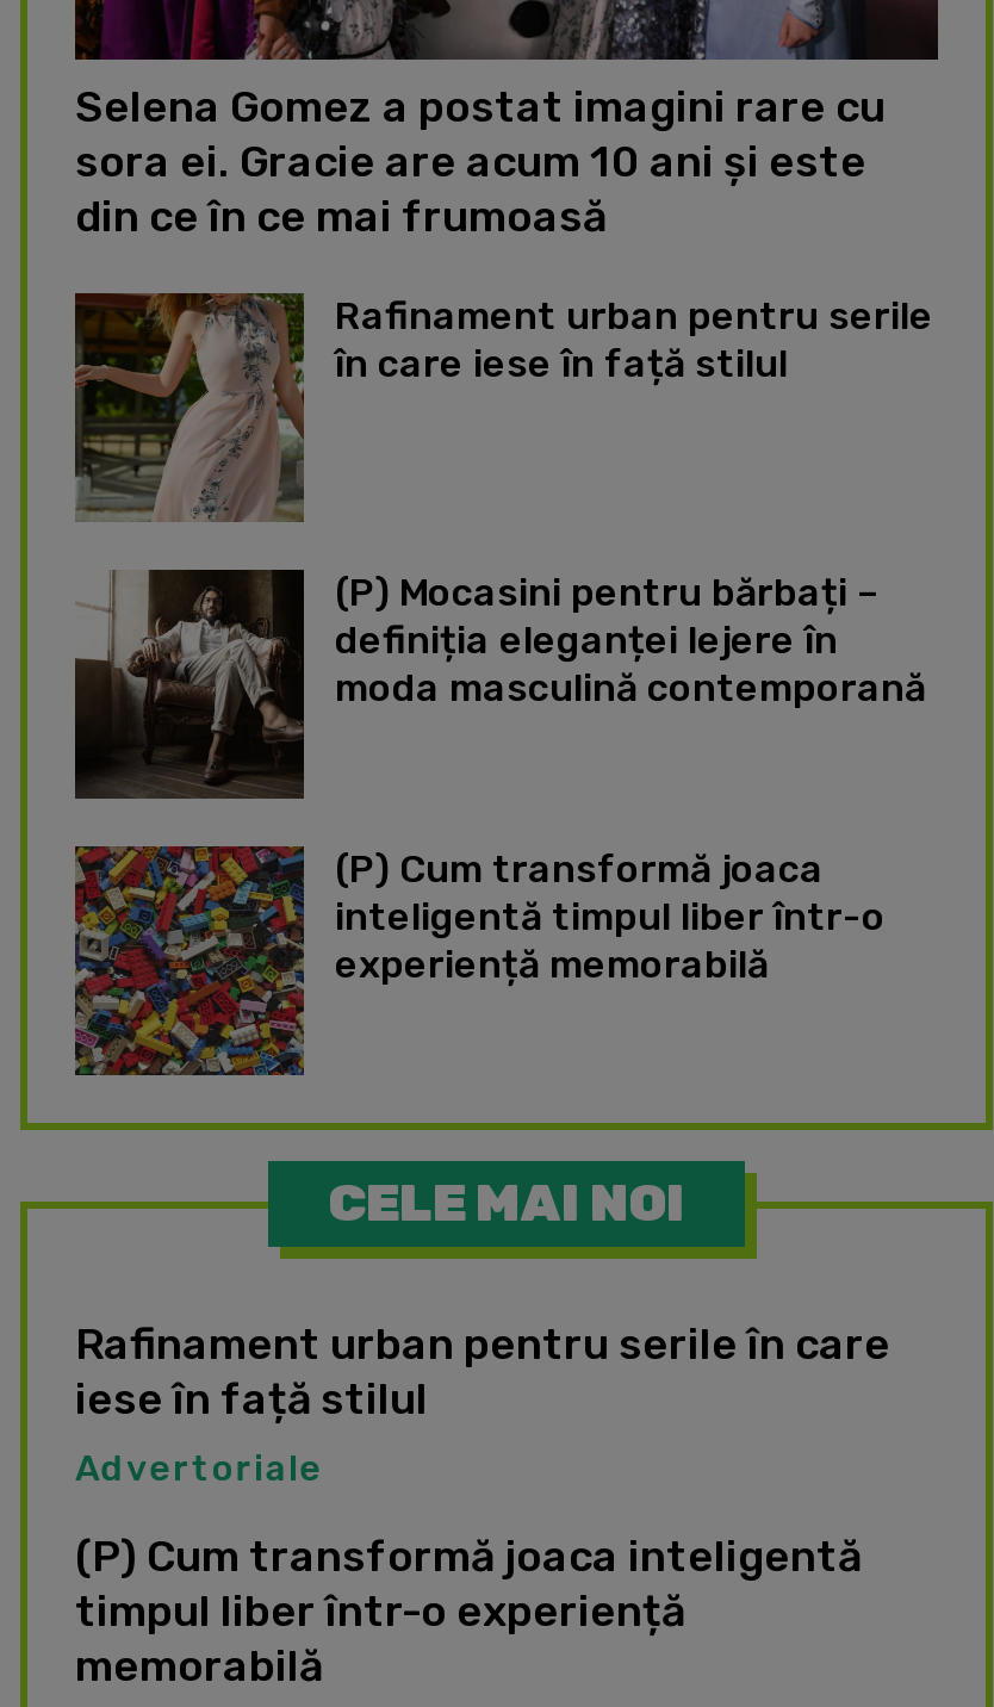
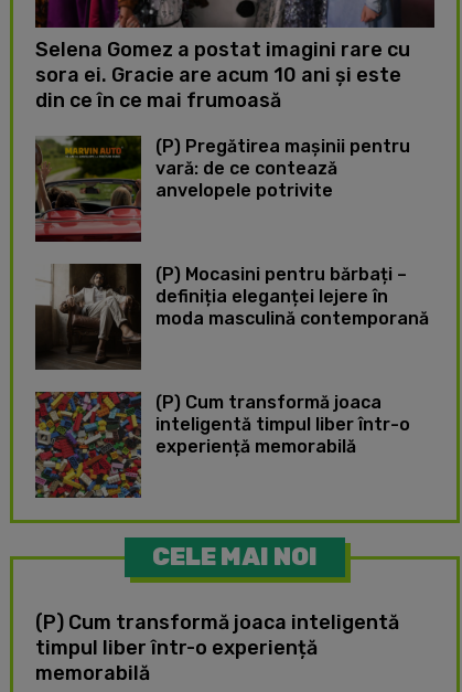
[75,291,933,524] [image] | Rafinament urban pentru serile | în care iese în față stilul -> [34,135,410,243] [image] | (P) Pregătirea mașinii pentru | vară: de ce contează | anvelopele potrivite
[75,1319,890,1491] Rafinament urban pentru serile în care | iese în față stilul | Advertoriale -> none

